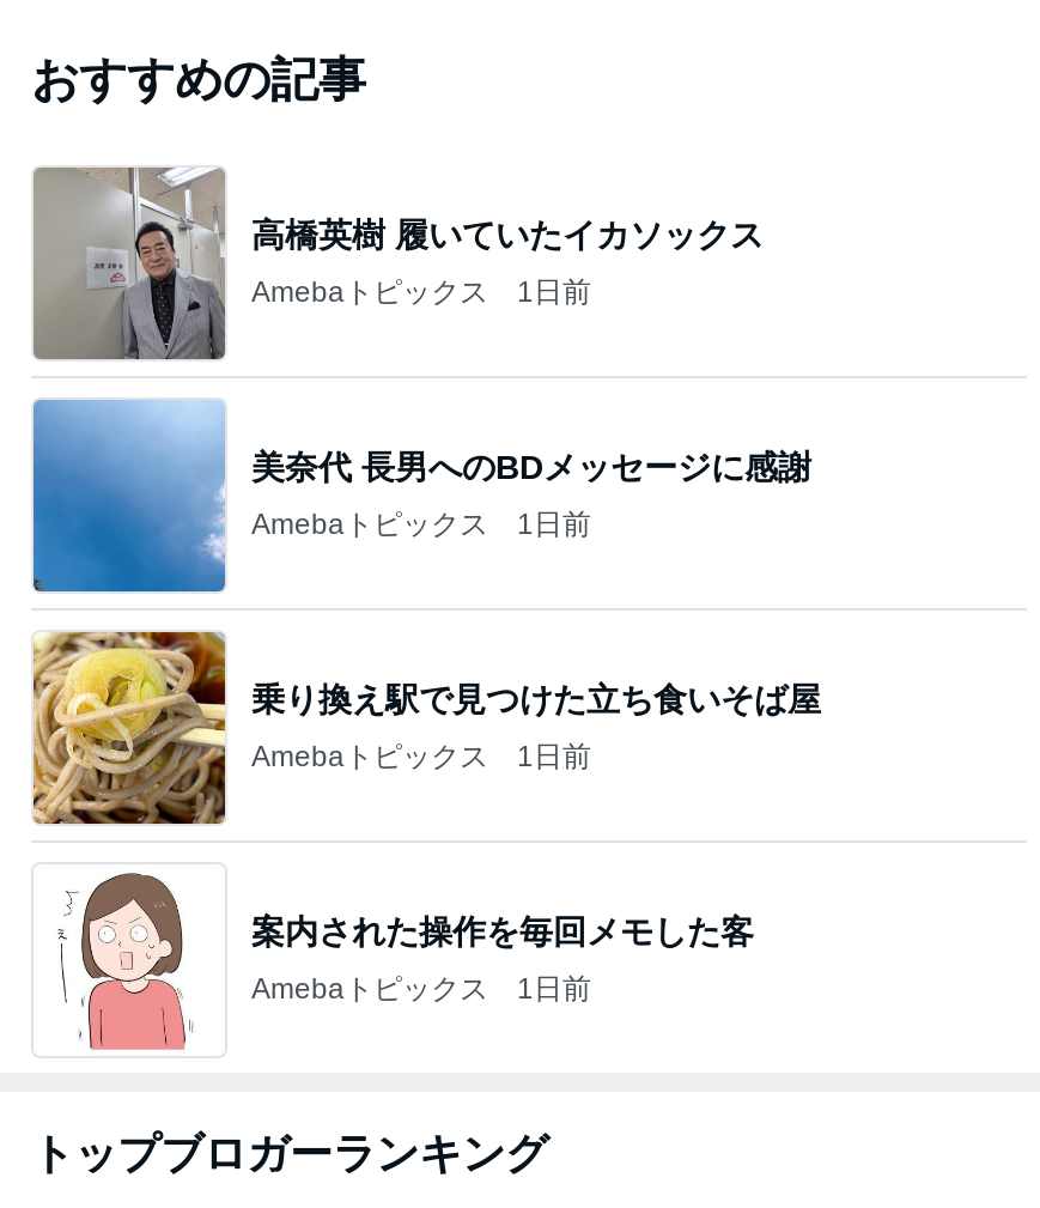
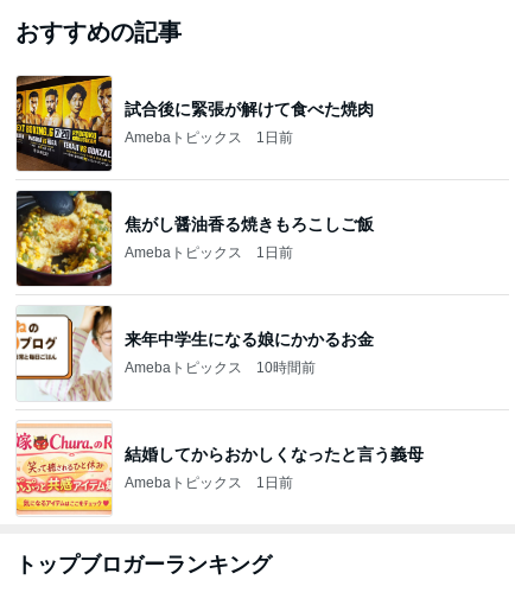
[31,165,764,362] [image] | 高橋英樹 履いていたイカソックス -> [15,75,374,171] [image] | 試合後に緊張が解けて食べた焼肉
[31,397,811,594] [image] | 美奈代 長男へのBDメッセージに感謝 -> [15,190,374,287] [image] | 焦がし醤油香る焼きもろこしご飯
[31,630,821,826] [image] | 乗り換え駅で見つけた立ち食いそば屋 -> [15,306,374,401] [image] | 来年中学生になる娘にかかるお金
[251,739,591,772] Amebaトピックス 1日前 -> [125,359,316,375] Amebaトピックス 10時間前
[34,869,754,1054] [image] | 案内された操作を毎回メモした客 -> [15,423,424,515] [image] | 結婚してからおかしくなったと言う義母

